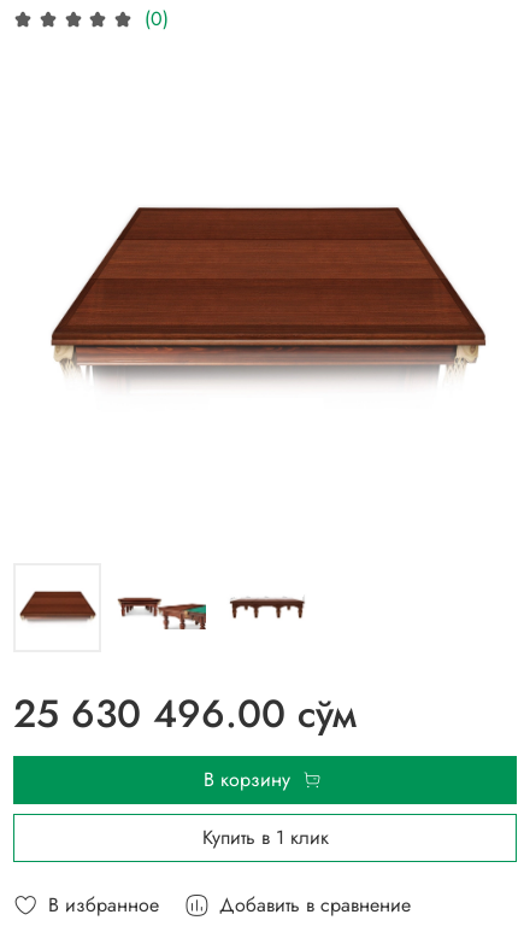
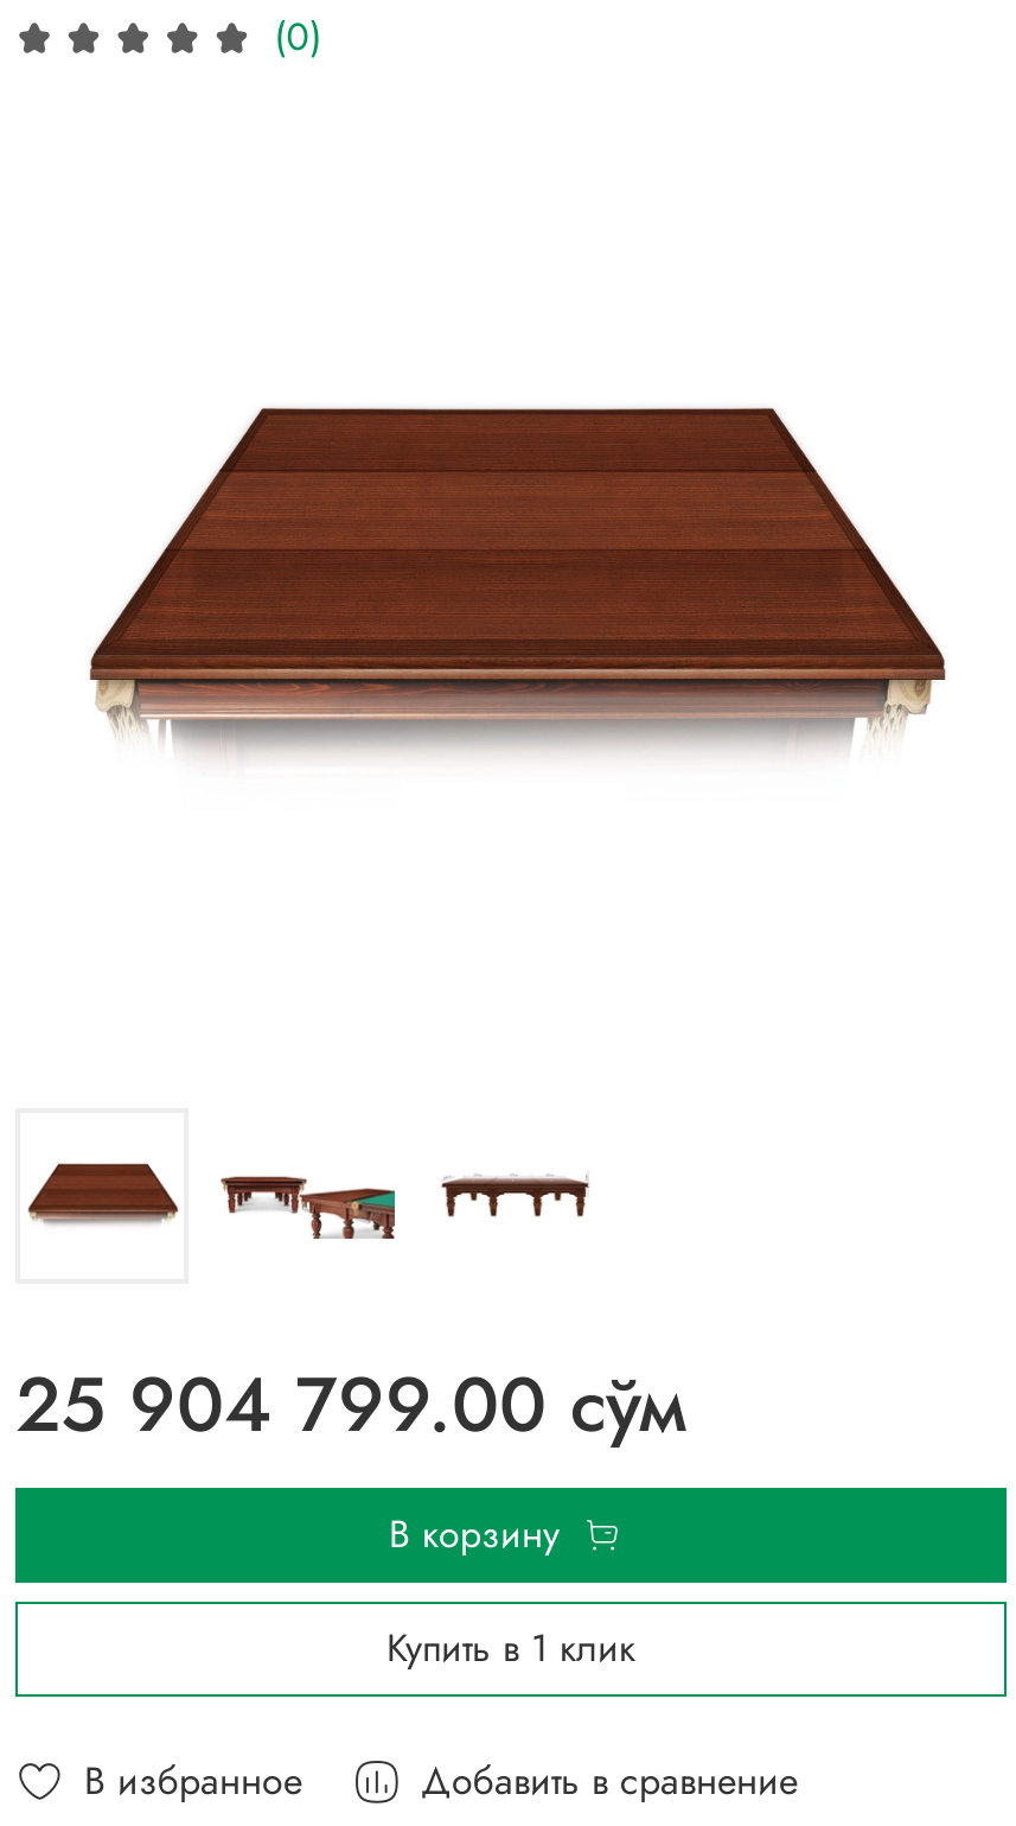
[13,685,357,741] 25 630 496.00 сўм -> [15,1349,686,1458] 25 904 799.00 сўм

